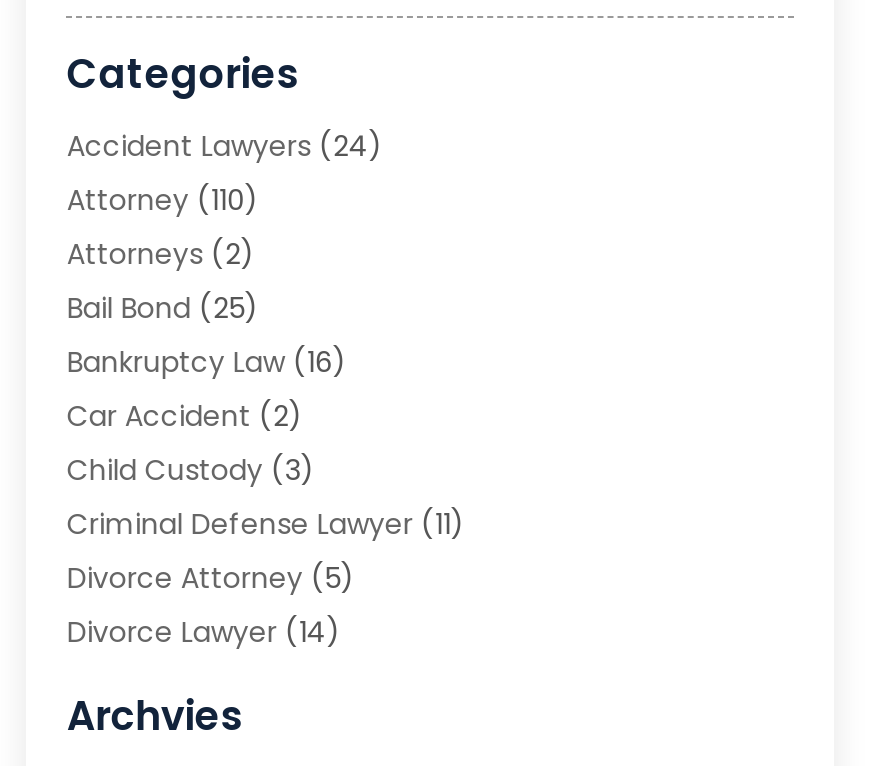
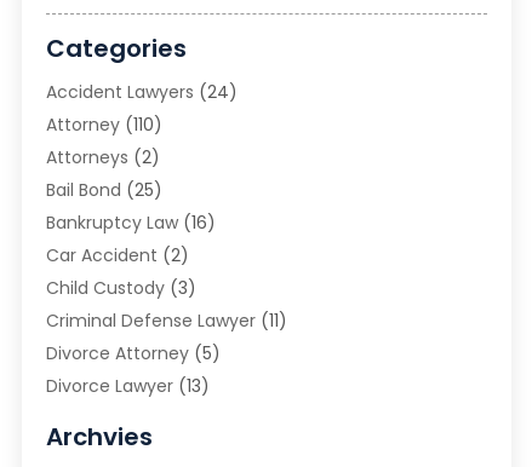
[67,612,341,652] Divorce Lawyer (14) -> [47,374,210,398] Divorce Lawyer (13)

